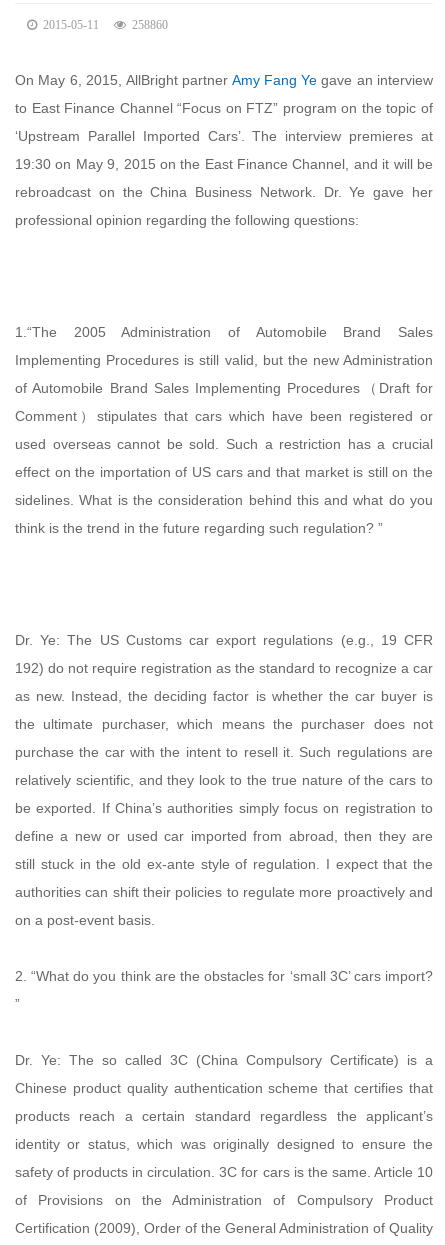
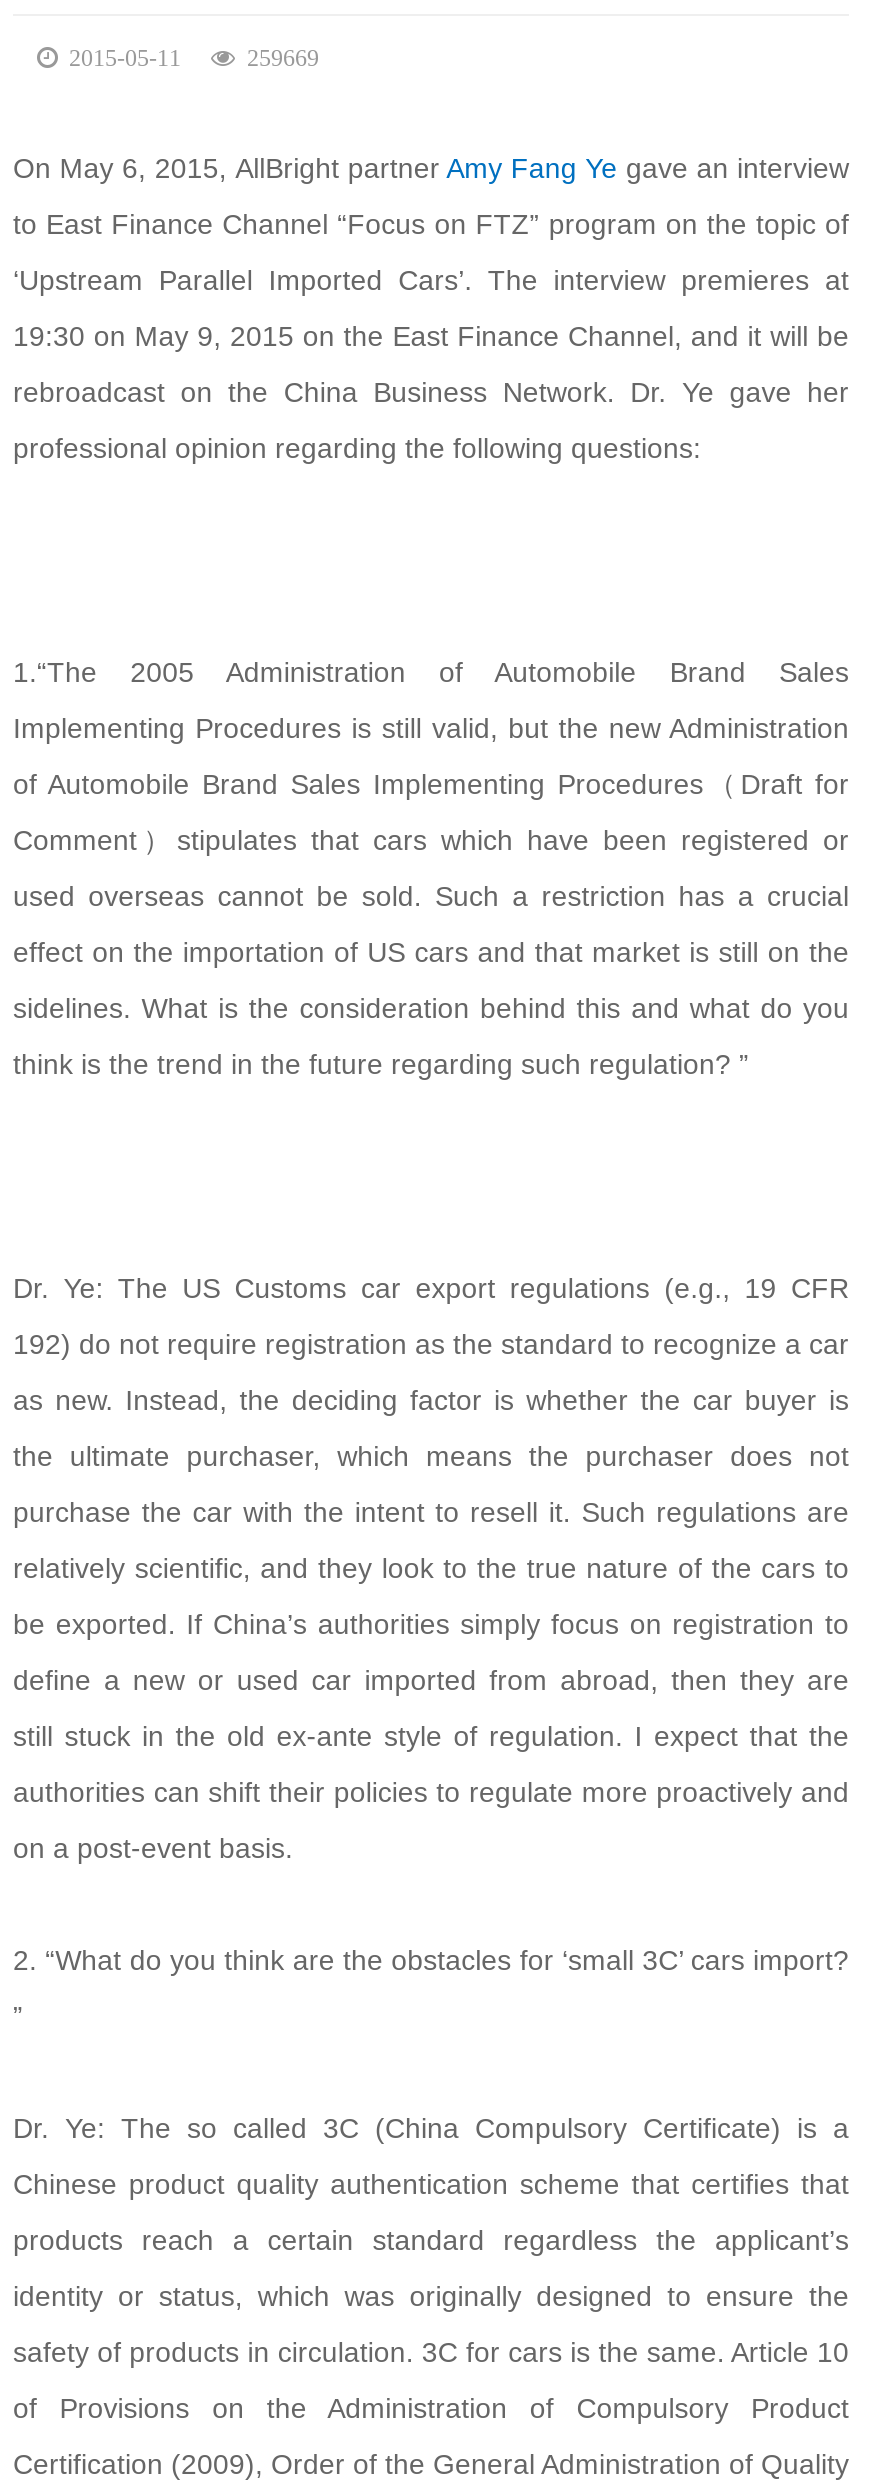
[132,18,168,32] 258860 -> [247,44,319,72] 259669

